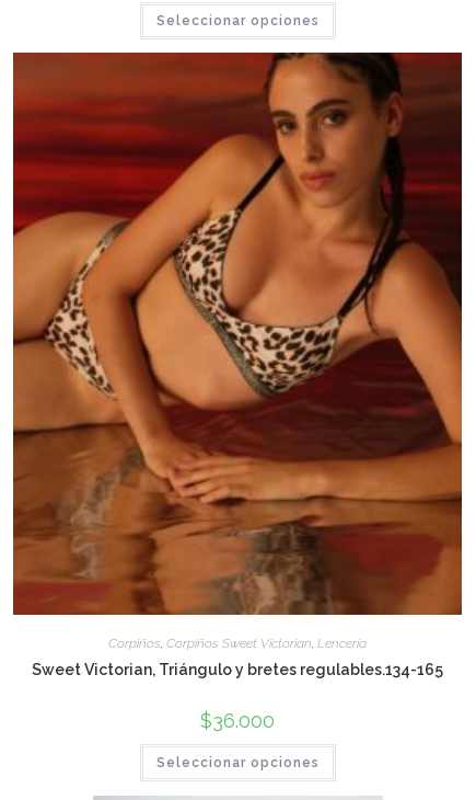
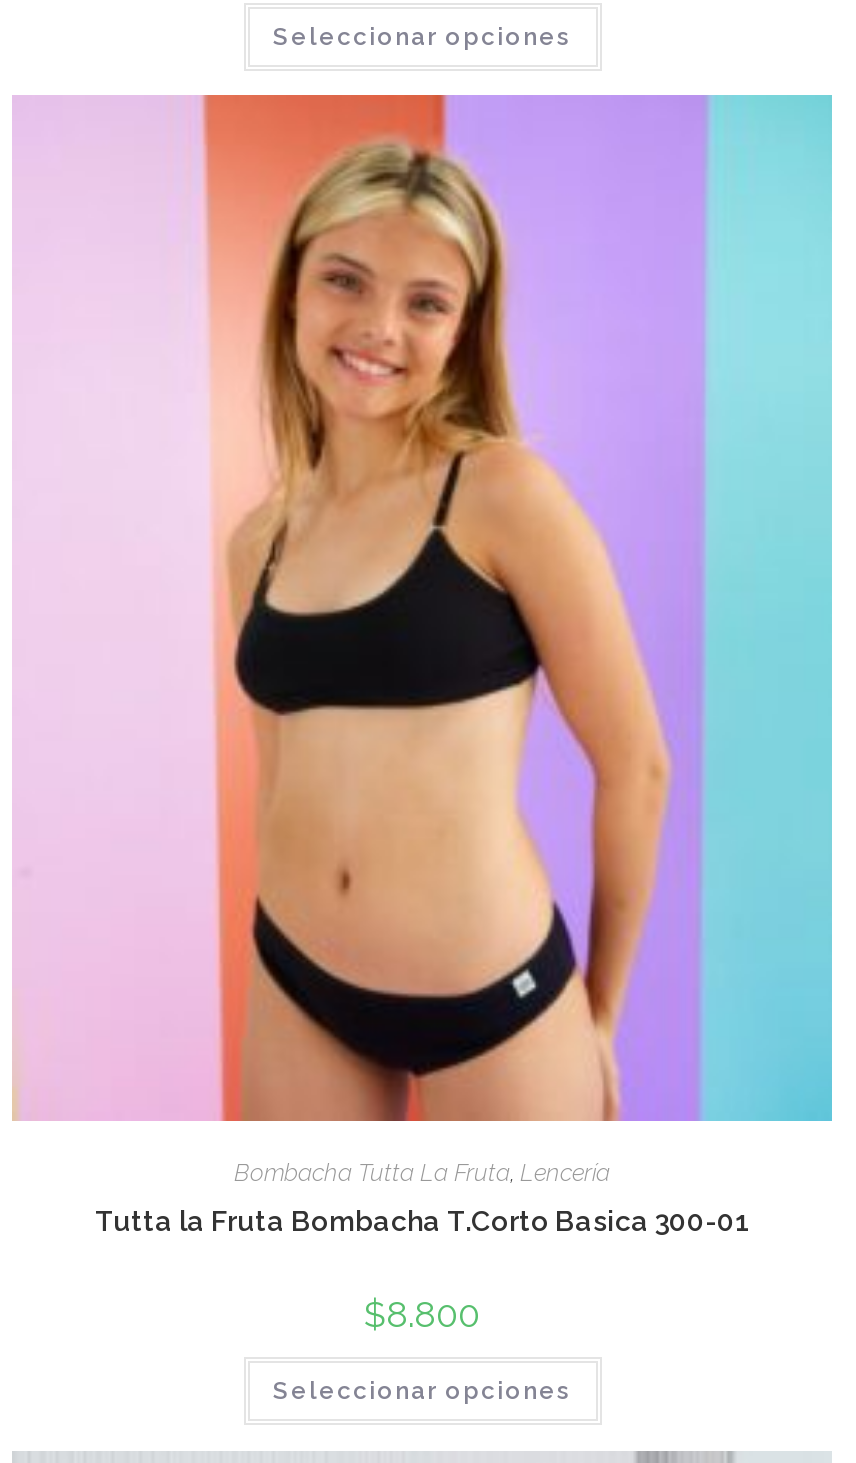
[12,52,463,651] [image] | Corpiños, Corpiños Sweet Victorian, Lencería -> [12,93,834,1188] [image] | Bombacha Tutta La Fruta, Lencería
[32,661,443,679] Sweet Victorian, Triángulo y bretes regulables.134-165 -> [95,1206,749,1238] Tutta la Fruta Bombacha T.Corto Basica 300-01
[200,709,275,732] $36.000 -> [364,1294,480,1336] $8.800

